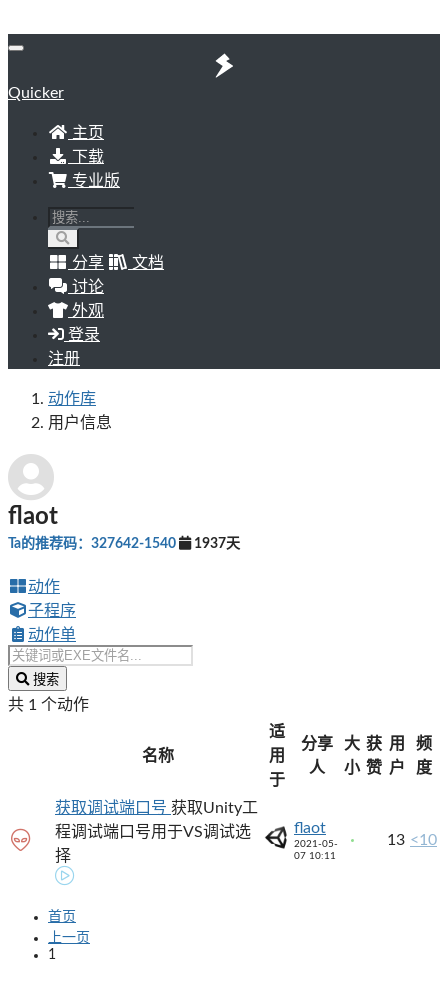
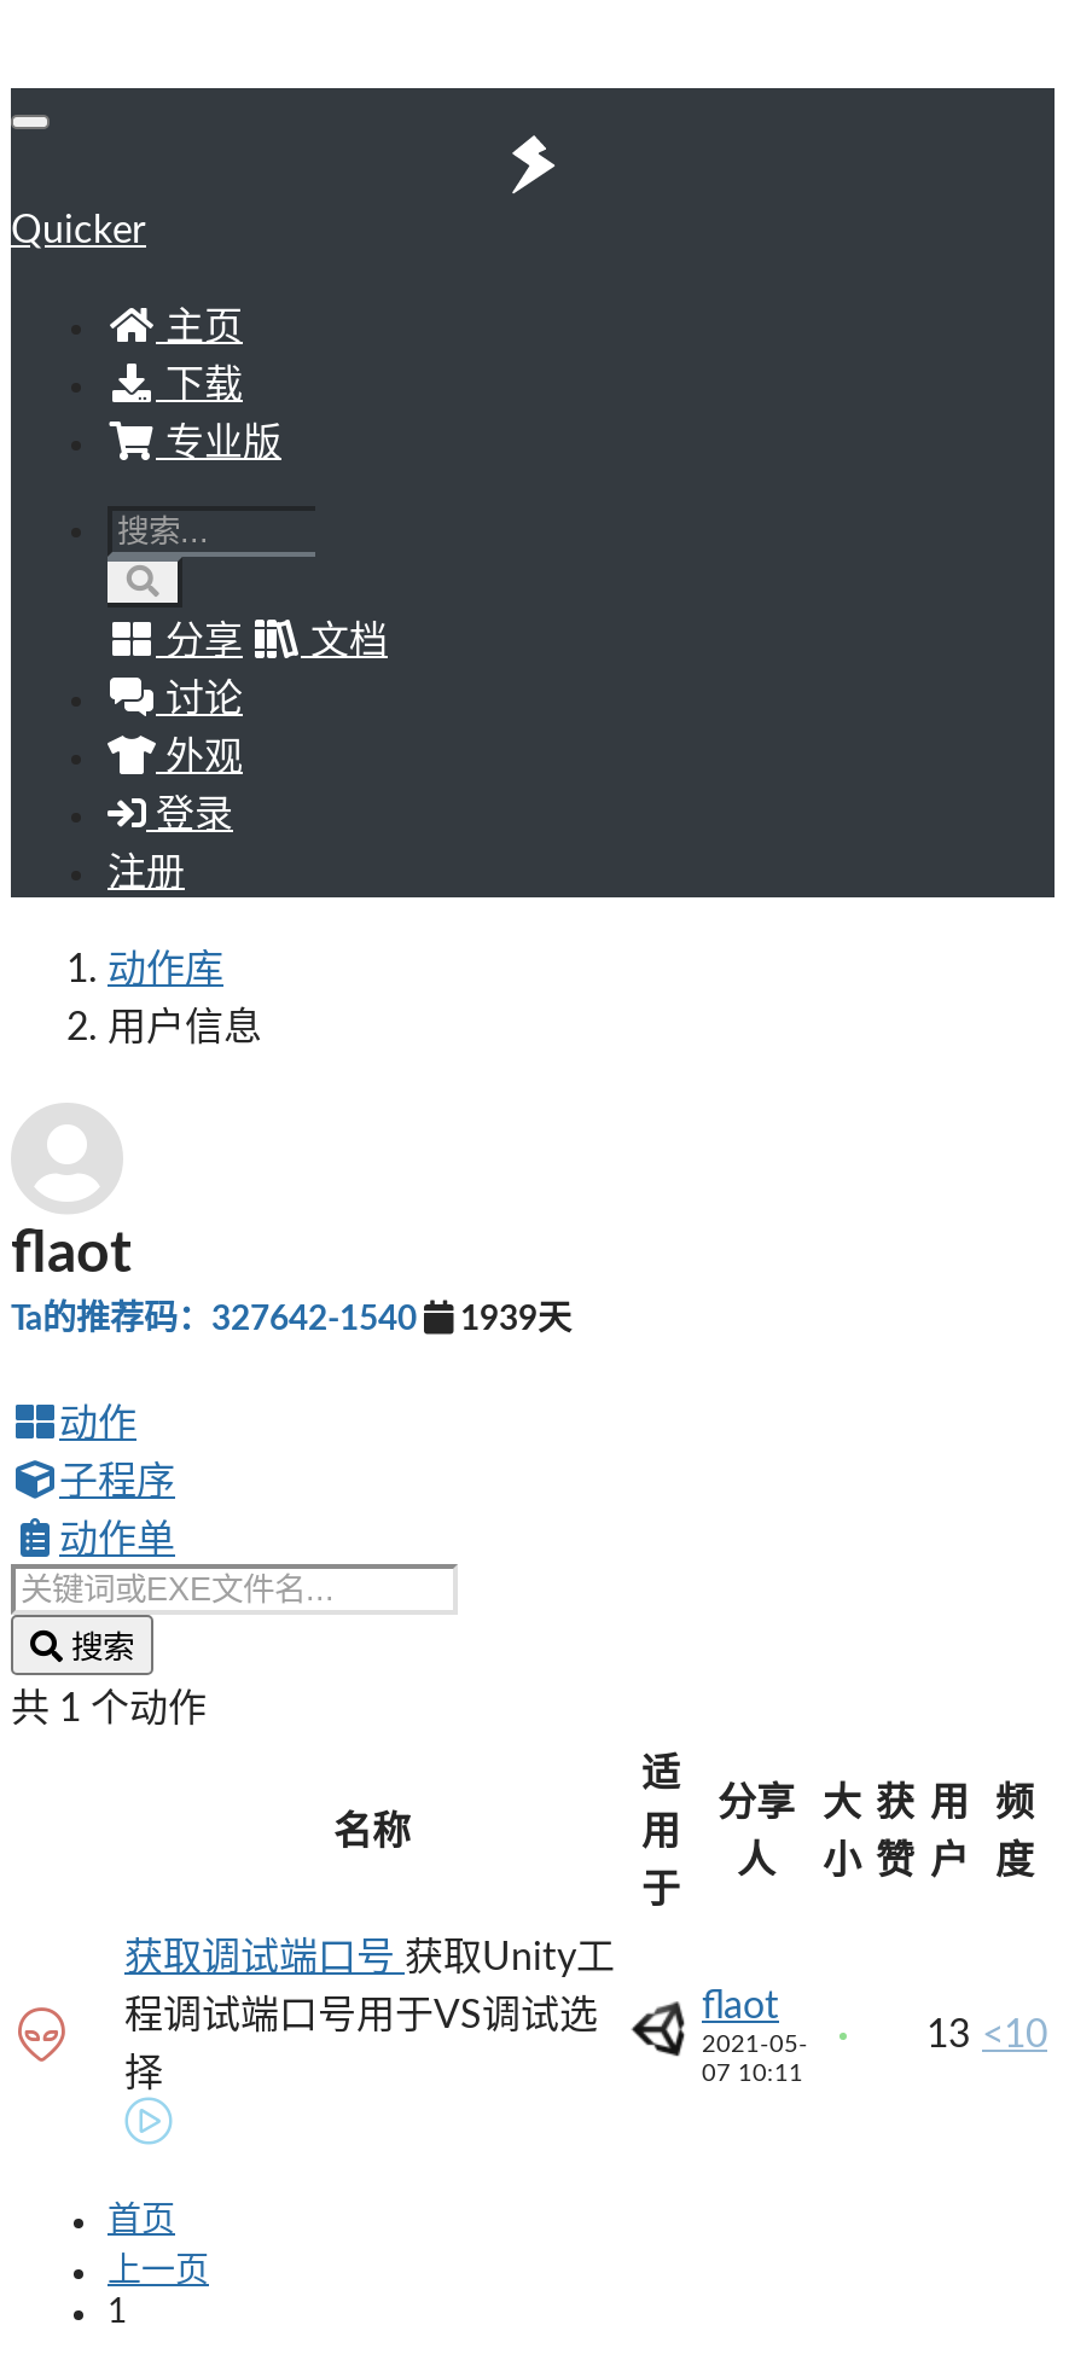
[8,537,240,551] Ta的推荐码：327642-1540 1937天 -> [11,1303,571,1337] Ta的推荐码：327642-1540 1939天

